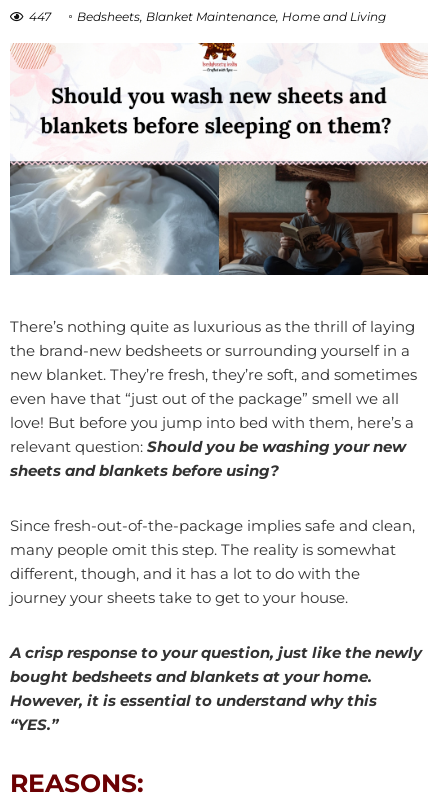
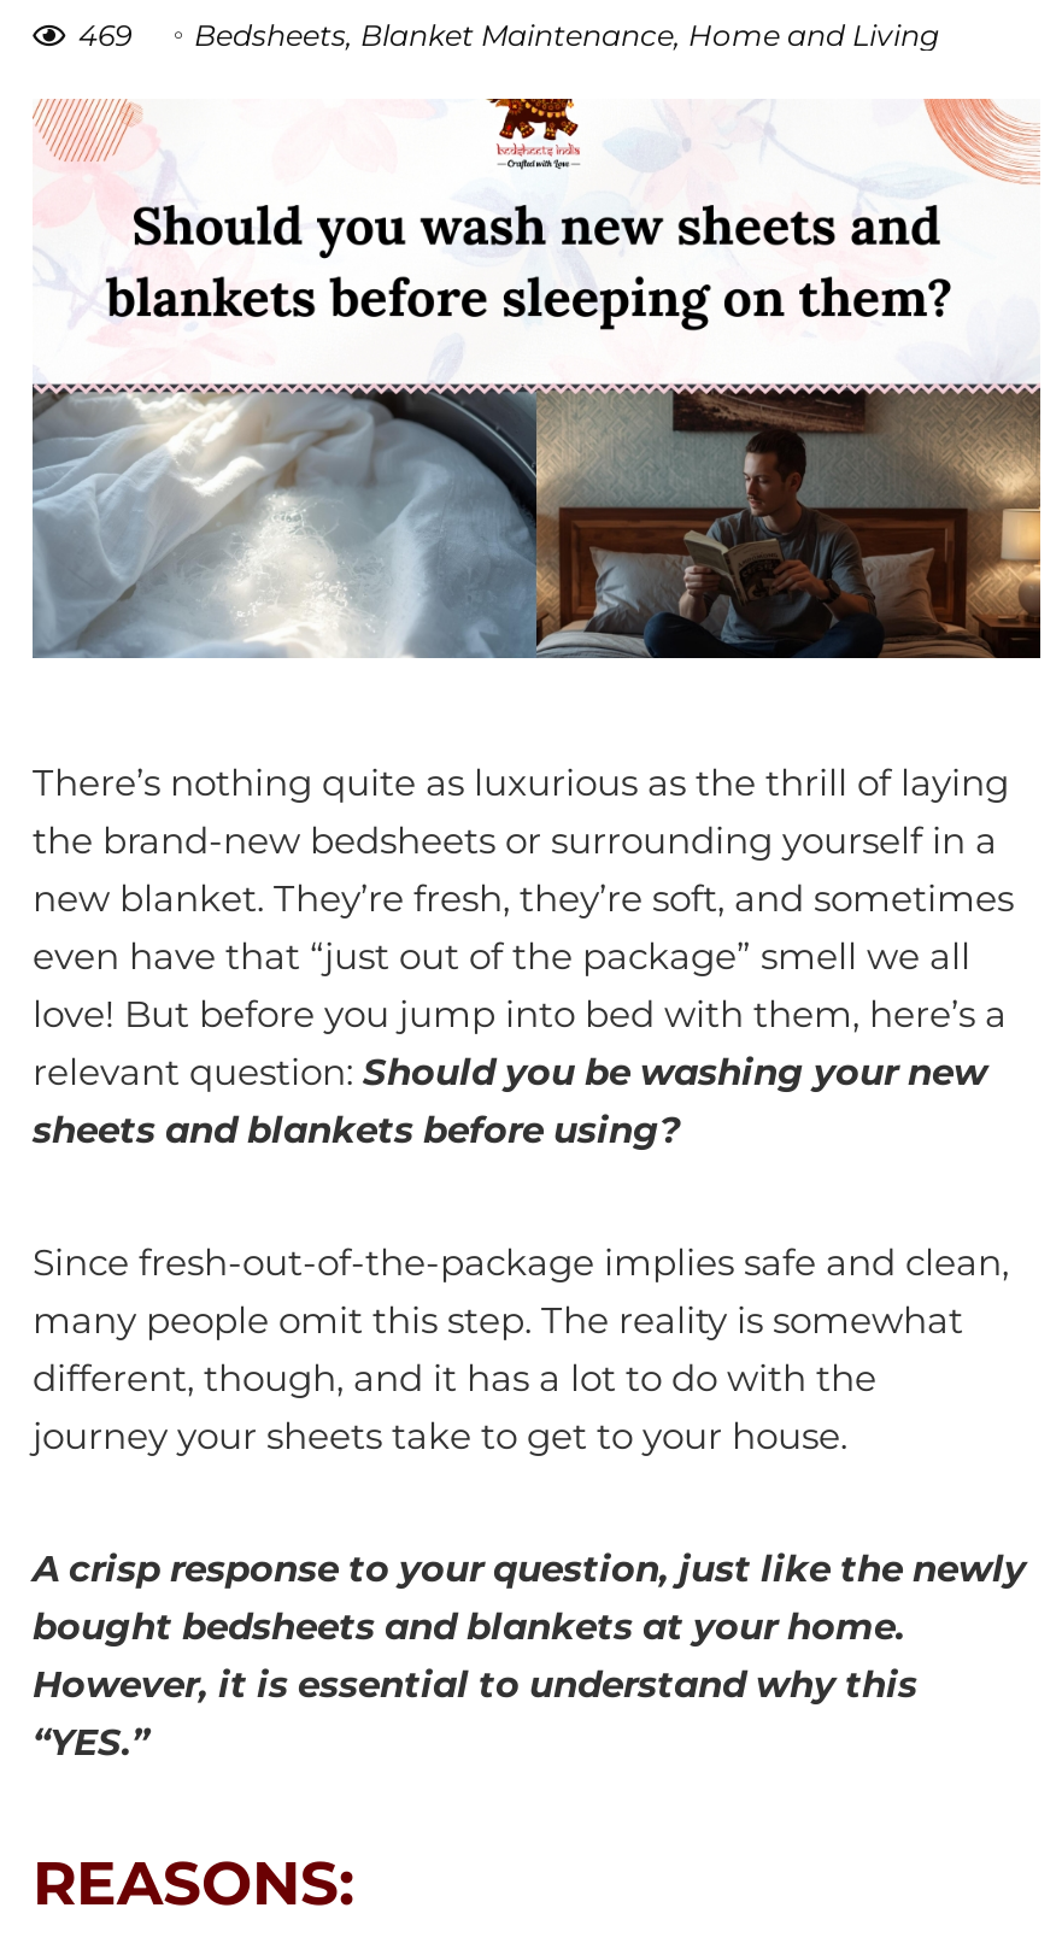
[29,8,386,23] 447 Bedsheets, Blanket Maintenance, Home and Living -> [78,16,939,52] 469 Bedsheets, Blanket Maintenance, Home and Living

